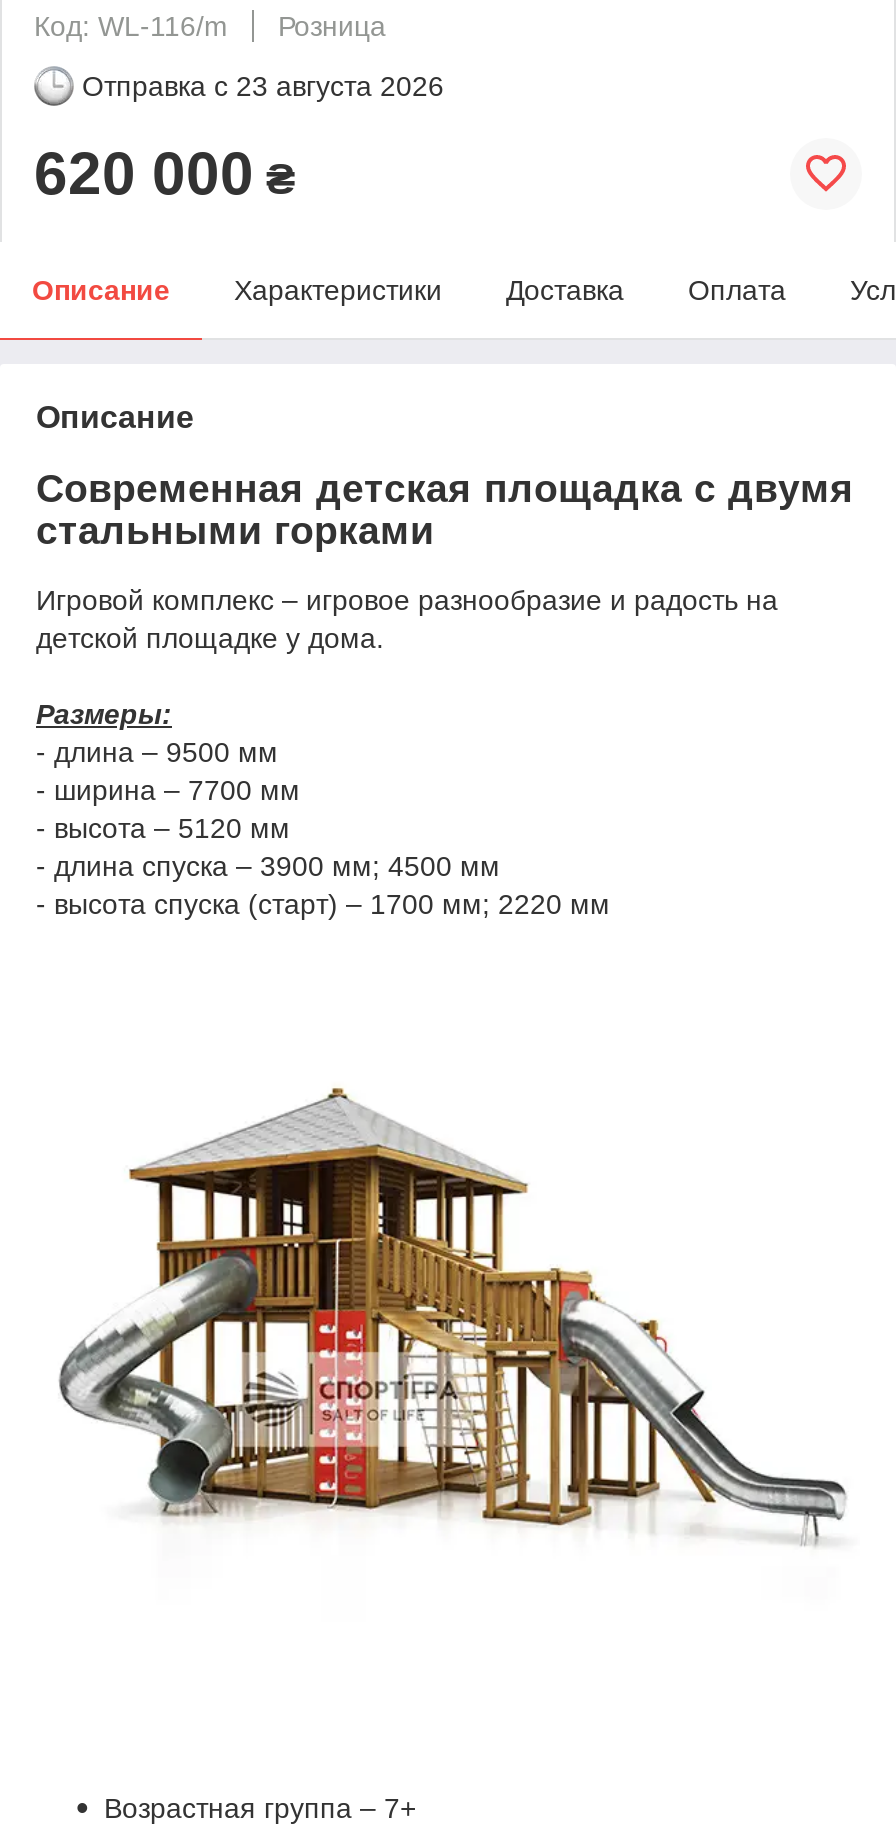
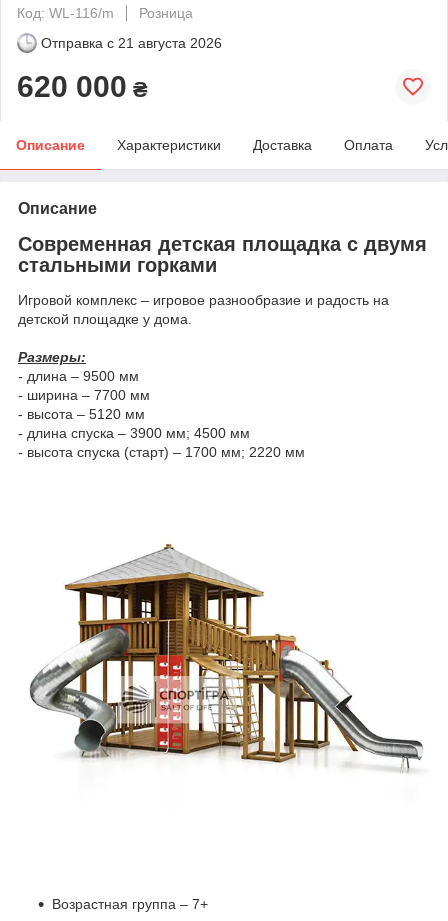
[82,70,444,102] Отправка с 23 августа 2026 -> [41,35,222,51] Отправка с 21 августа 2026

